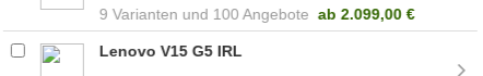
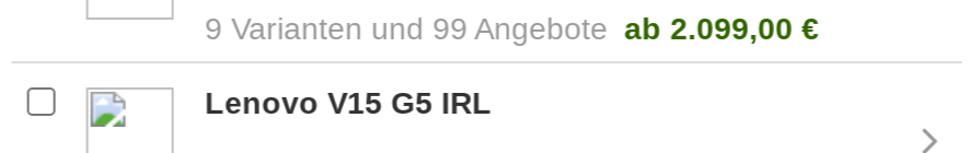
[213,5,415,23] 100 Angebote ab 2.099,00 € -> [432,11,819,46] 99 Angebote ab 2.099,00 €

